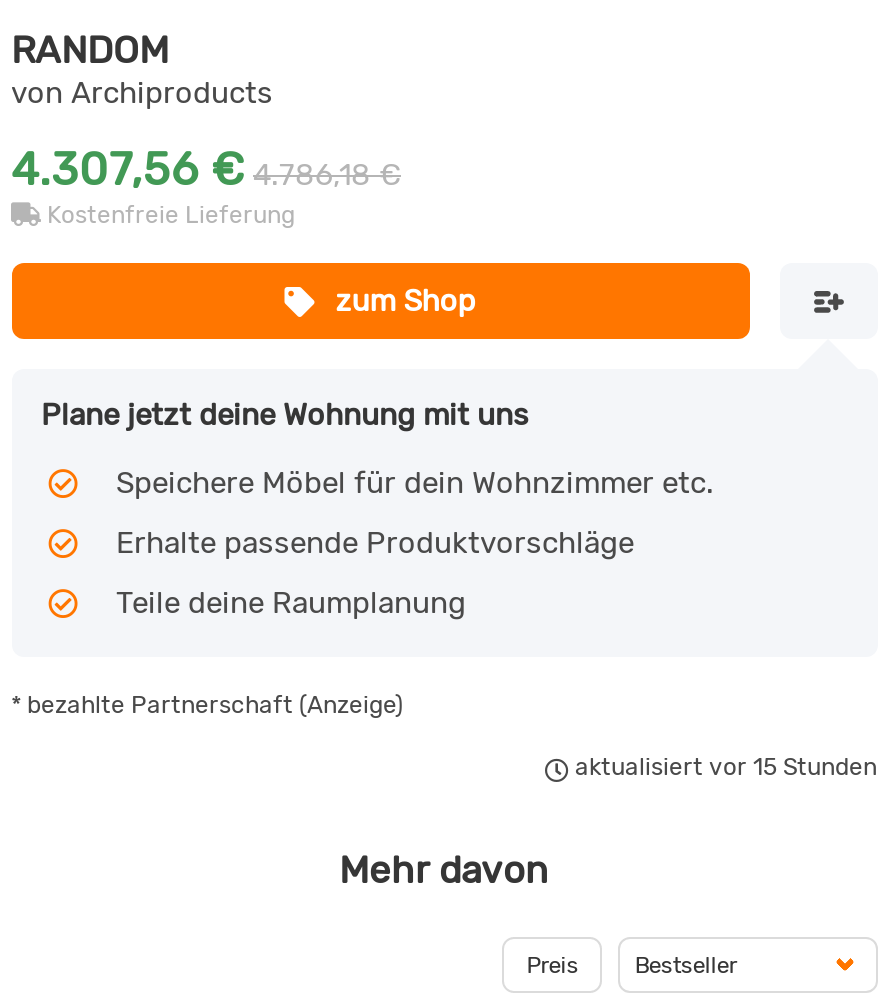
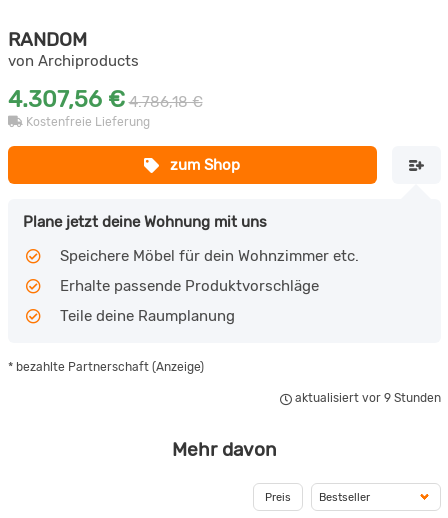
[575,753,877,781] aktualisiert vor 15 Stunden -> [294,391,440,405] aktualisiert vor 9 Stunden

